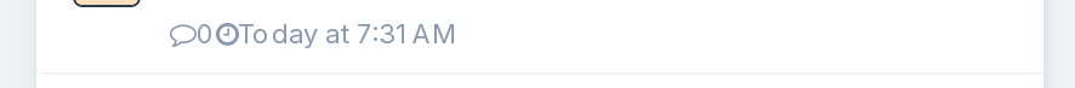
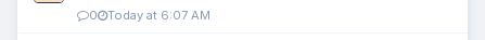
[197,17,456,51] 0 Today at 7:31 AM -> [89,8,210,23] 0 Today at 6:07 AM

